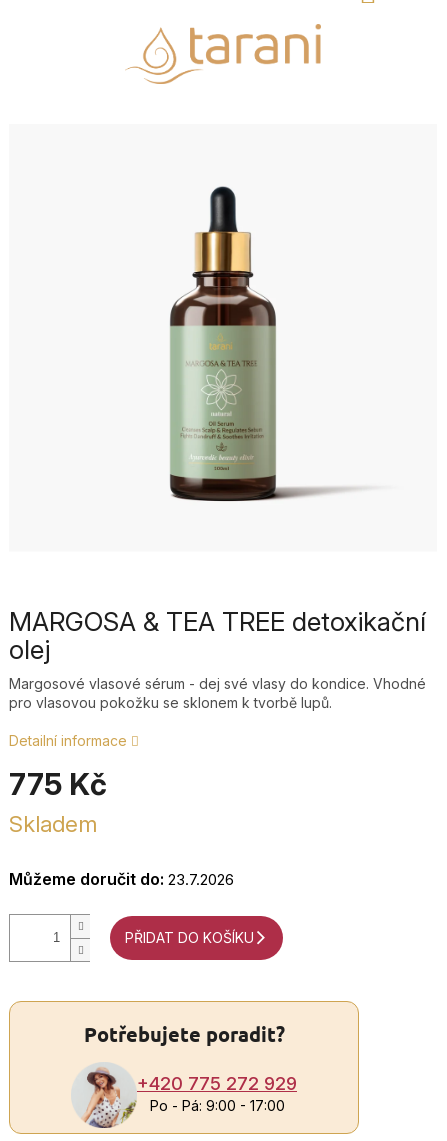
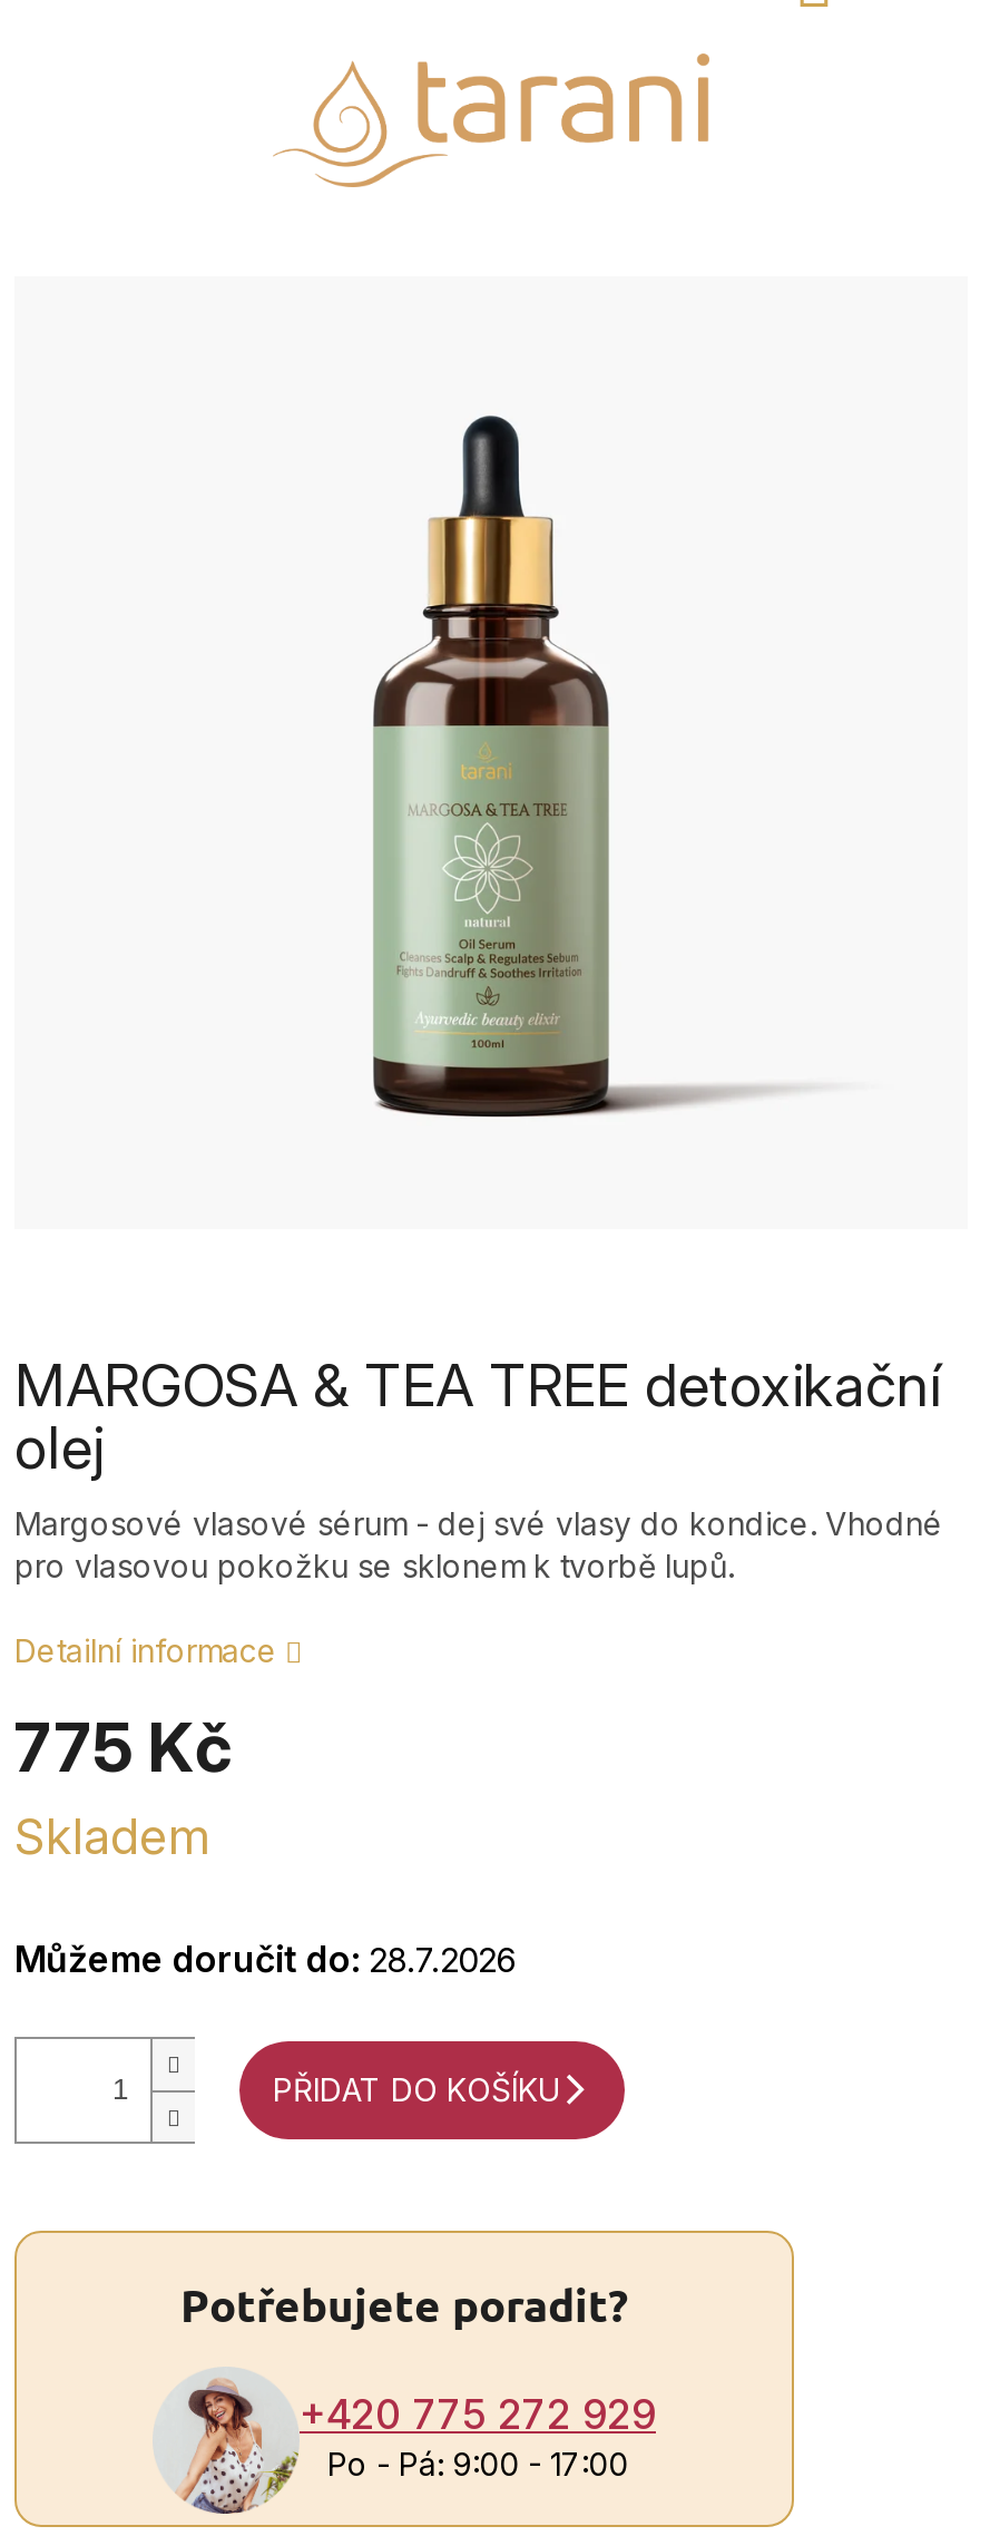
[9,869,234,889] Můžeme doručit do: 23.7.2026 -> [14,1936,516,1980] Můžeme doručit do: 28.7.2026

